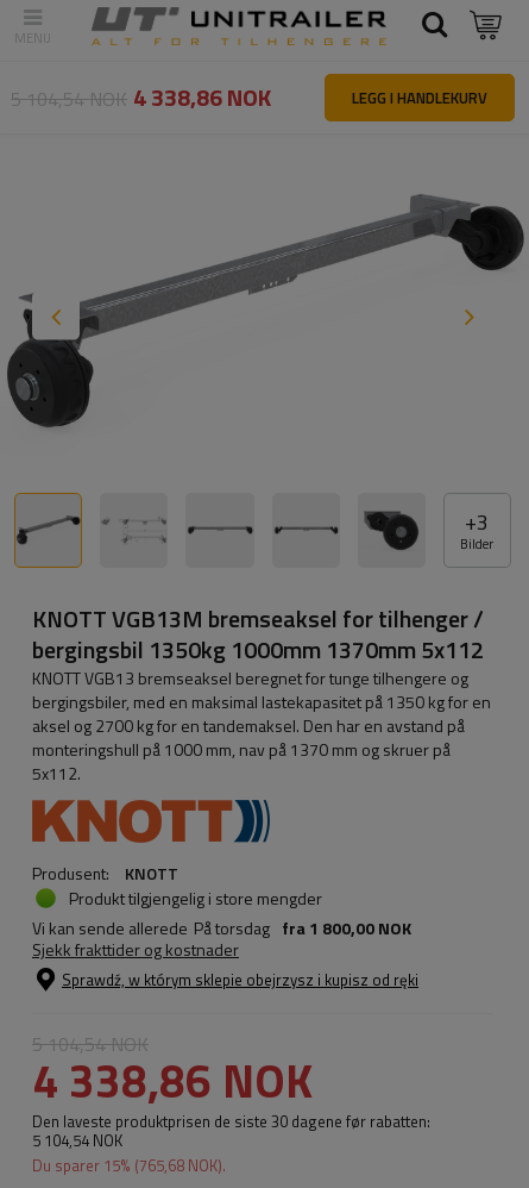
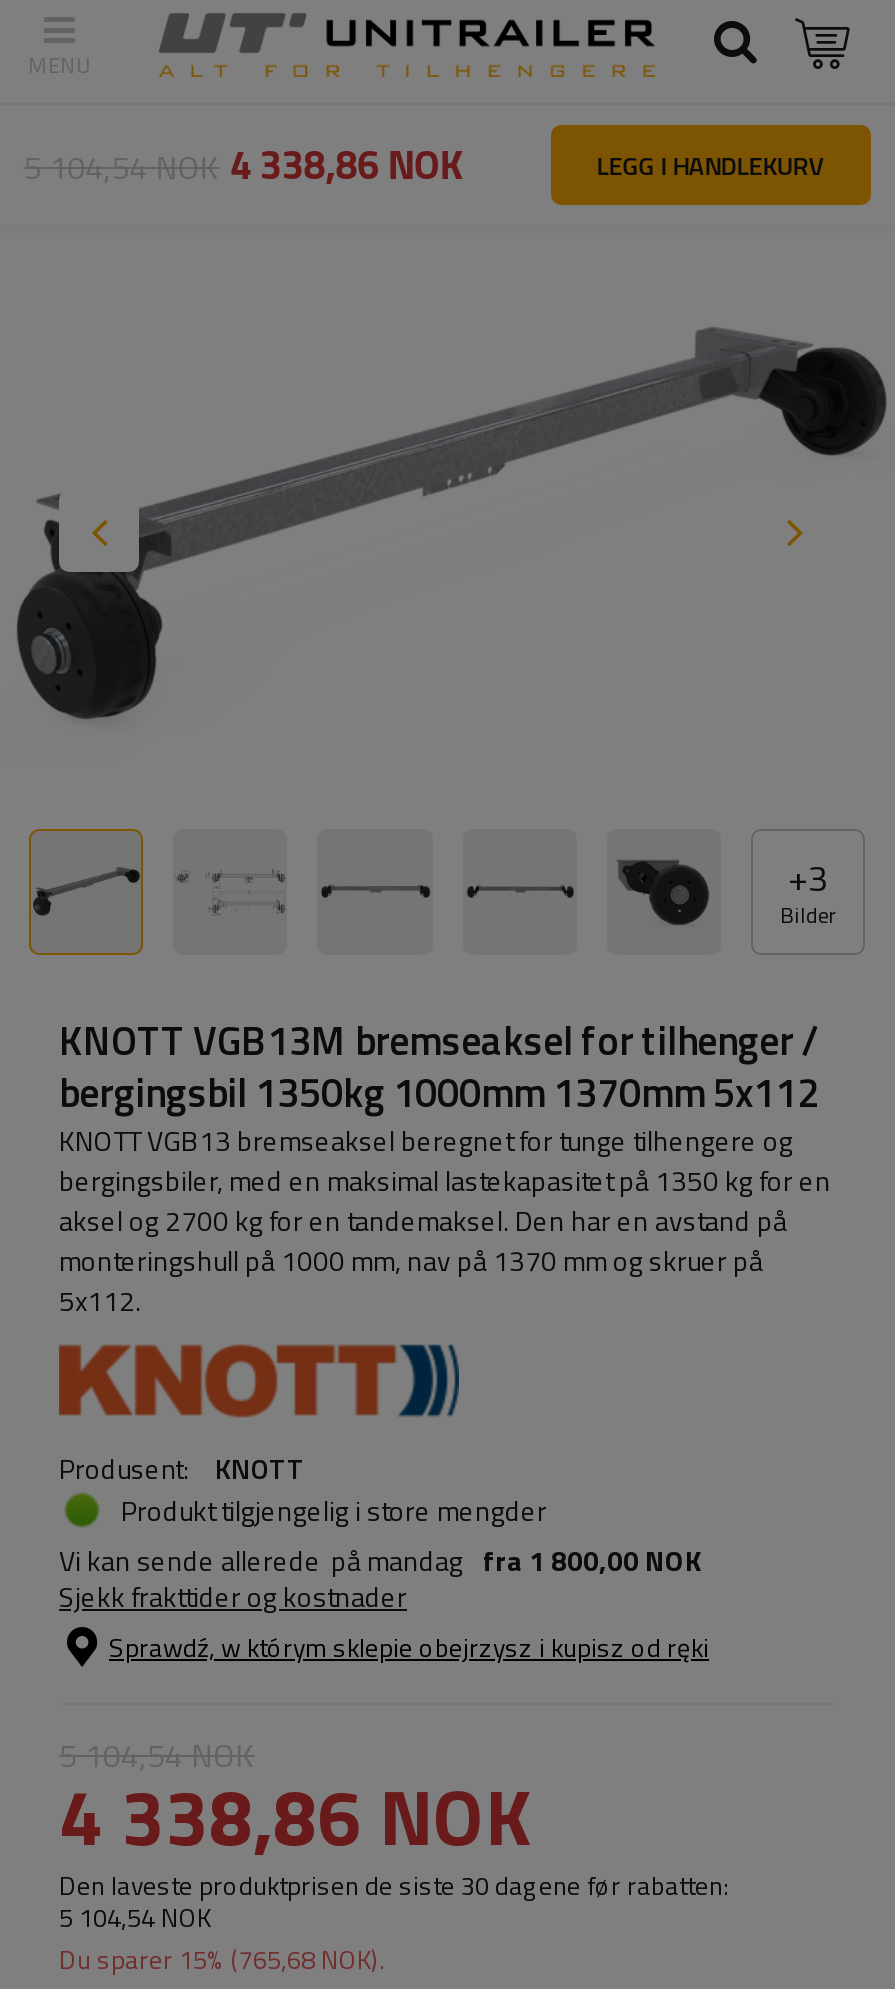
[32,916,411,941] Vi kan sende allerede På torsdag fra 1 800,00 NOK -> [59,1539,701,1581] Vi kan sende allerede på mandag fra 1 800,00 NOK

